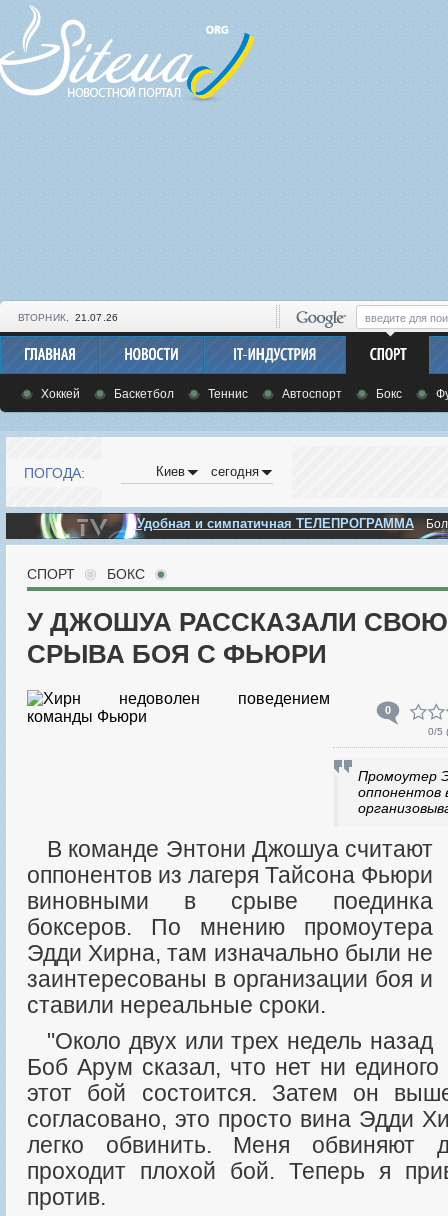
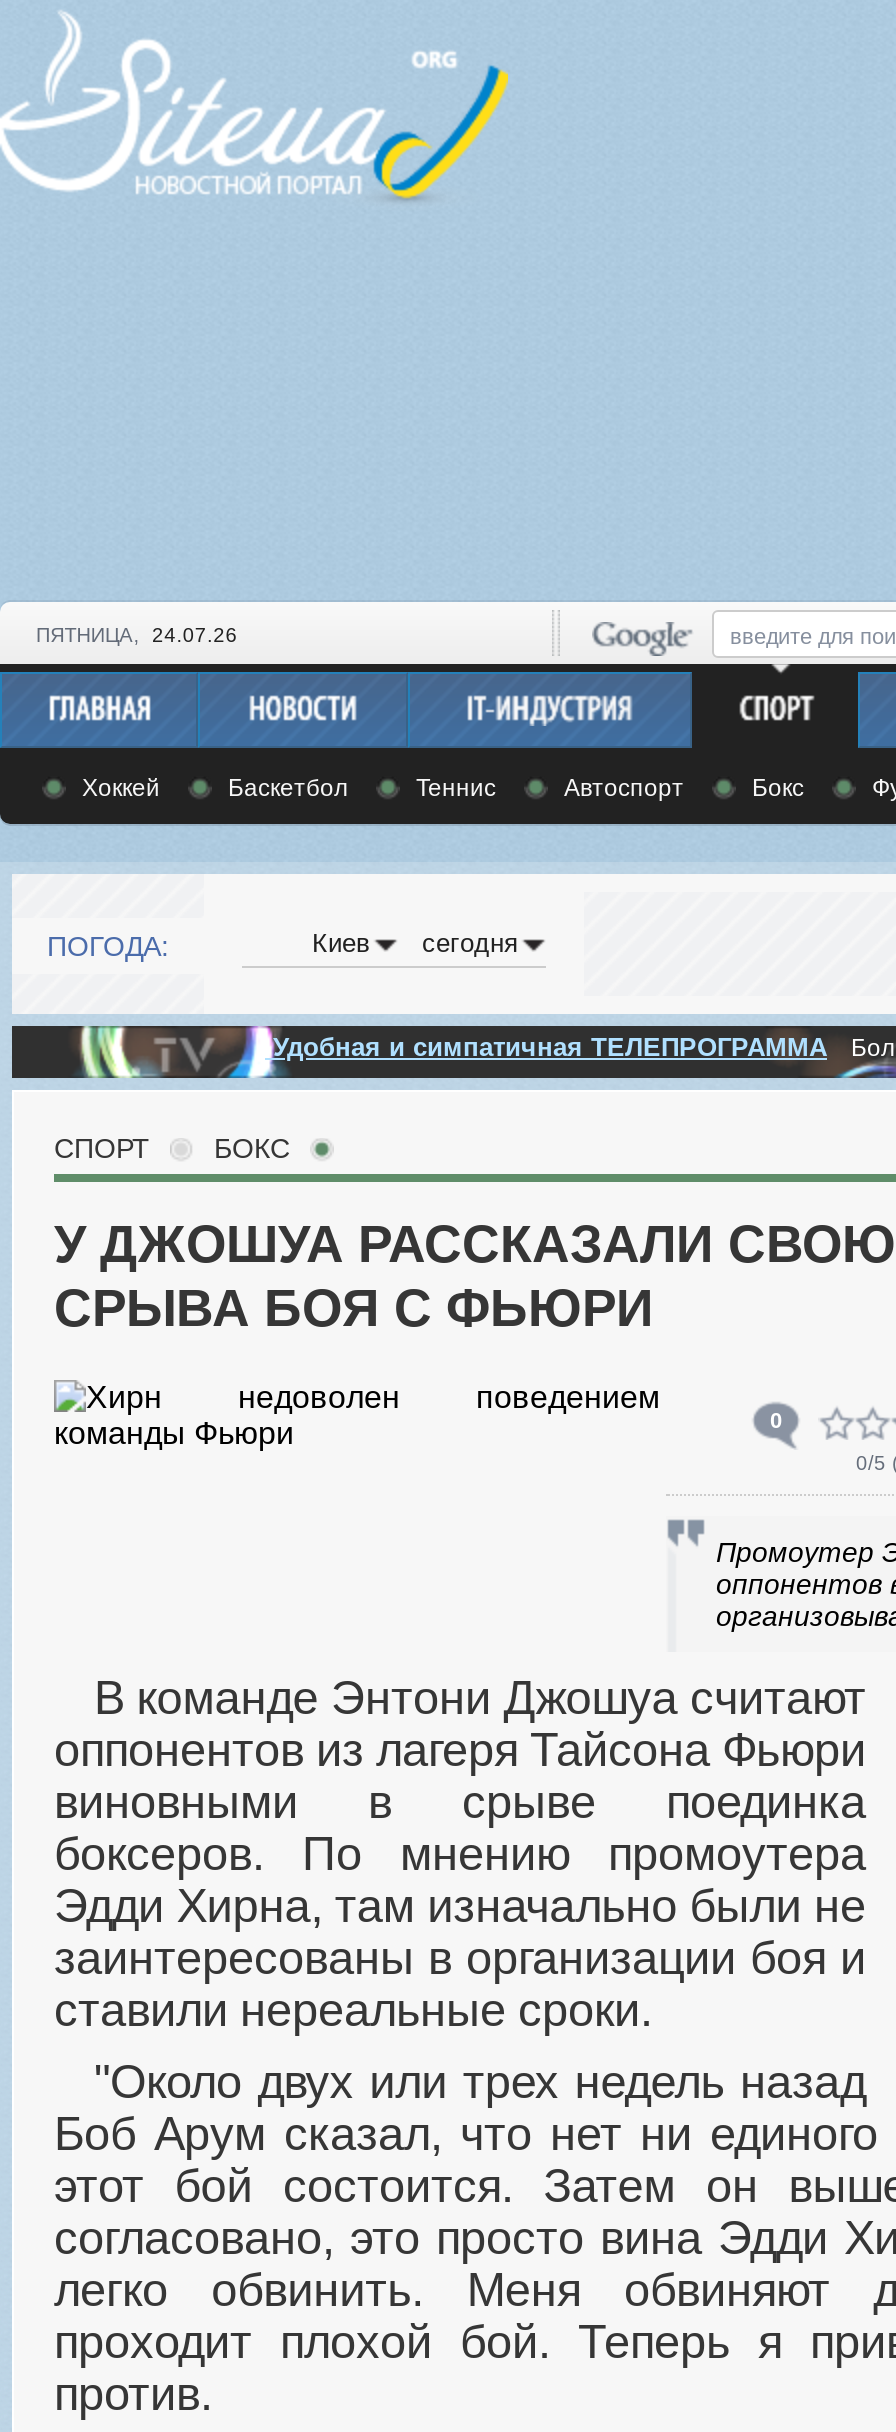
[18,312,118,323] ВТОРНИК, 21.07.26 -> [36,624,238,646] ПЯТНИЦА, 24.07.26

